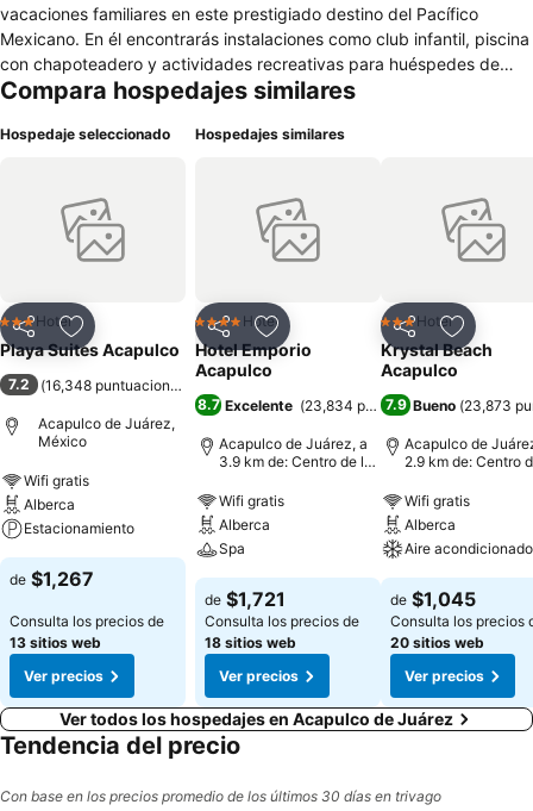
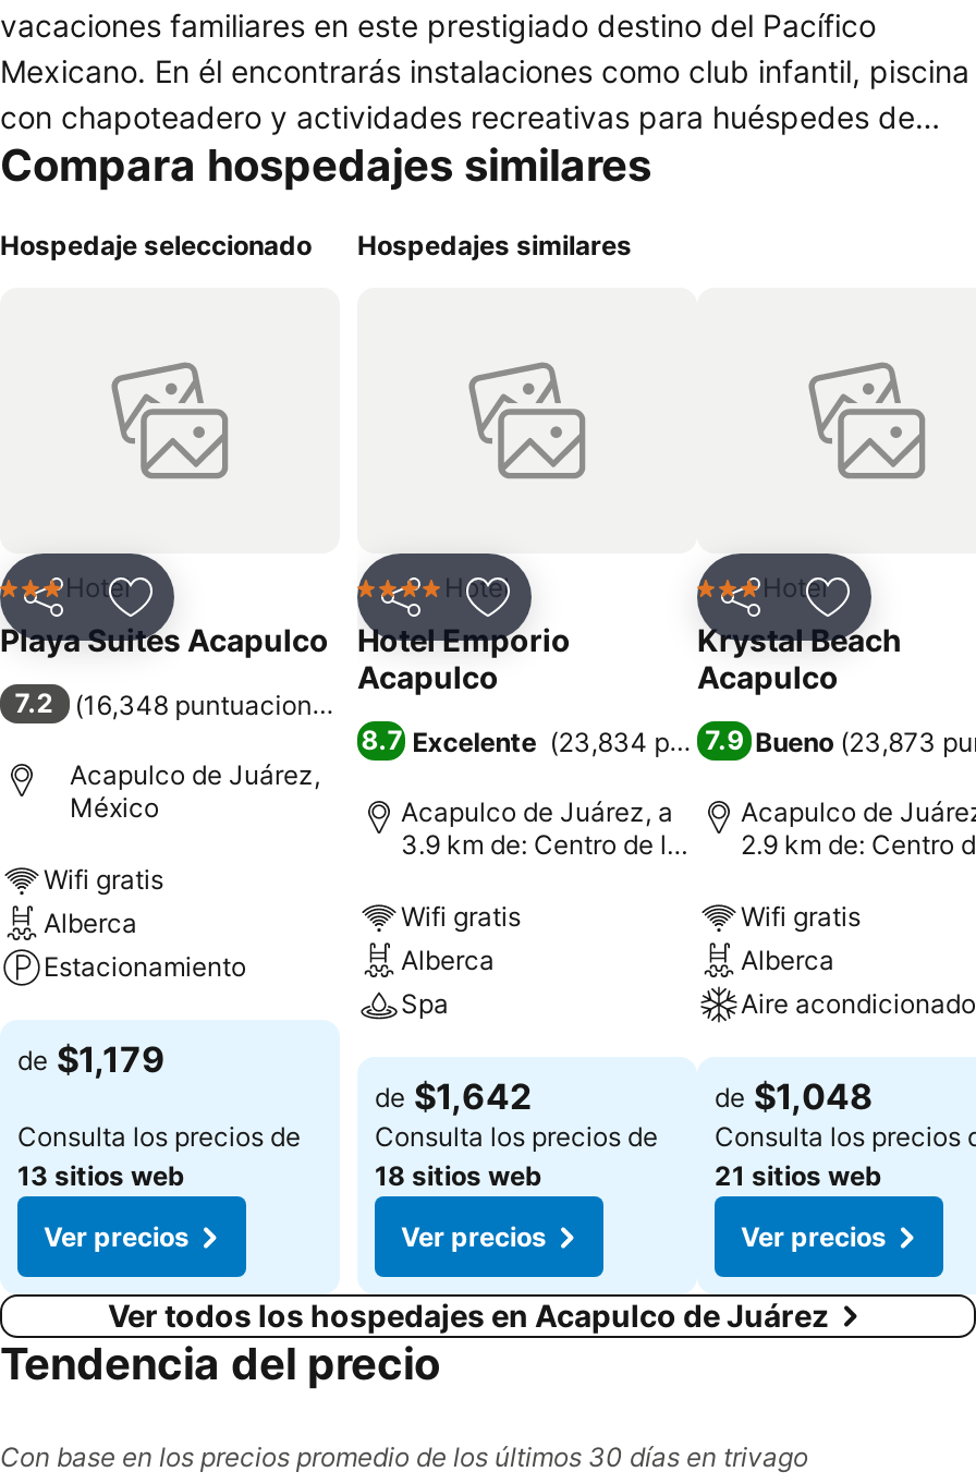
[10,567,94,591] de $1,267 -> [17,1037,166,1081] de $1,179
[205,587,286,611] de $1,721 -> [375,1074,532,1118] de $1,642
[390,587,476,611] de $1,045 -> [715,1074,874,1118] de $1,048
[390,634,484,651] 20 sitios web -> [715,1159,882,1192] 21 sitios web

